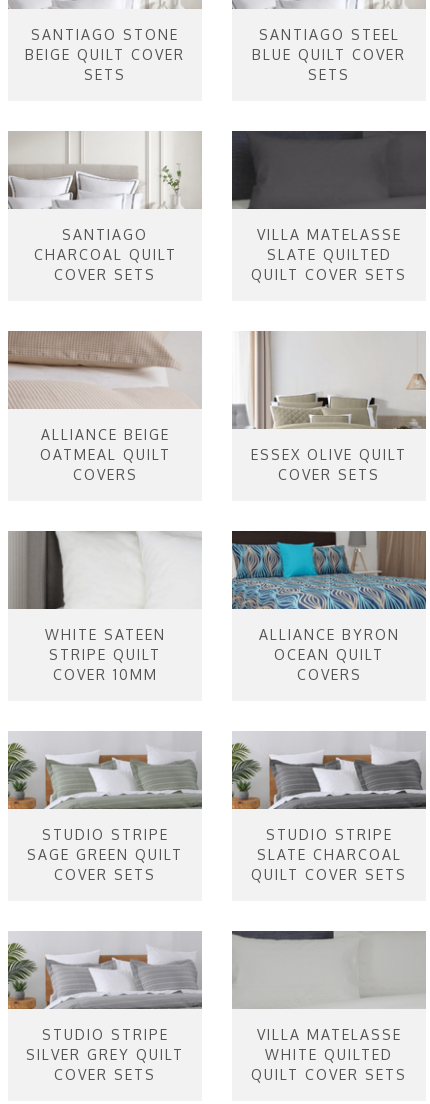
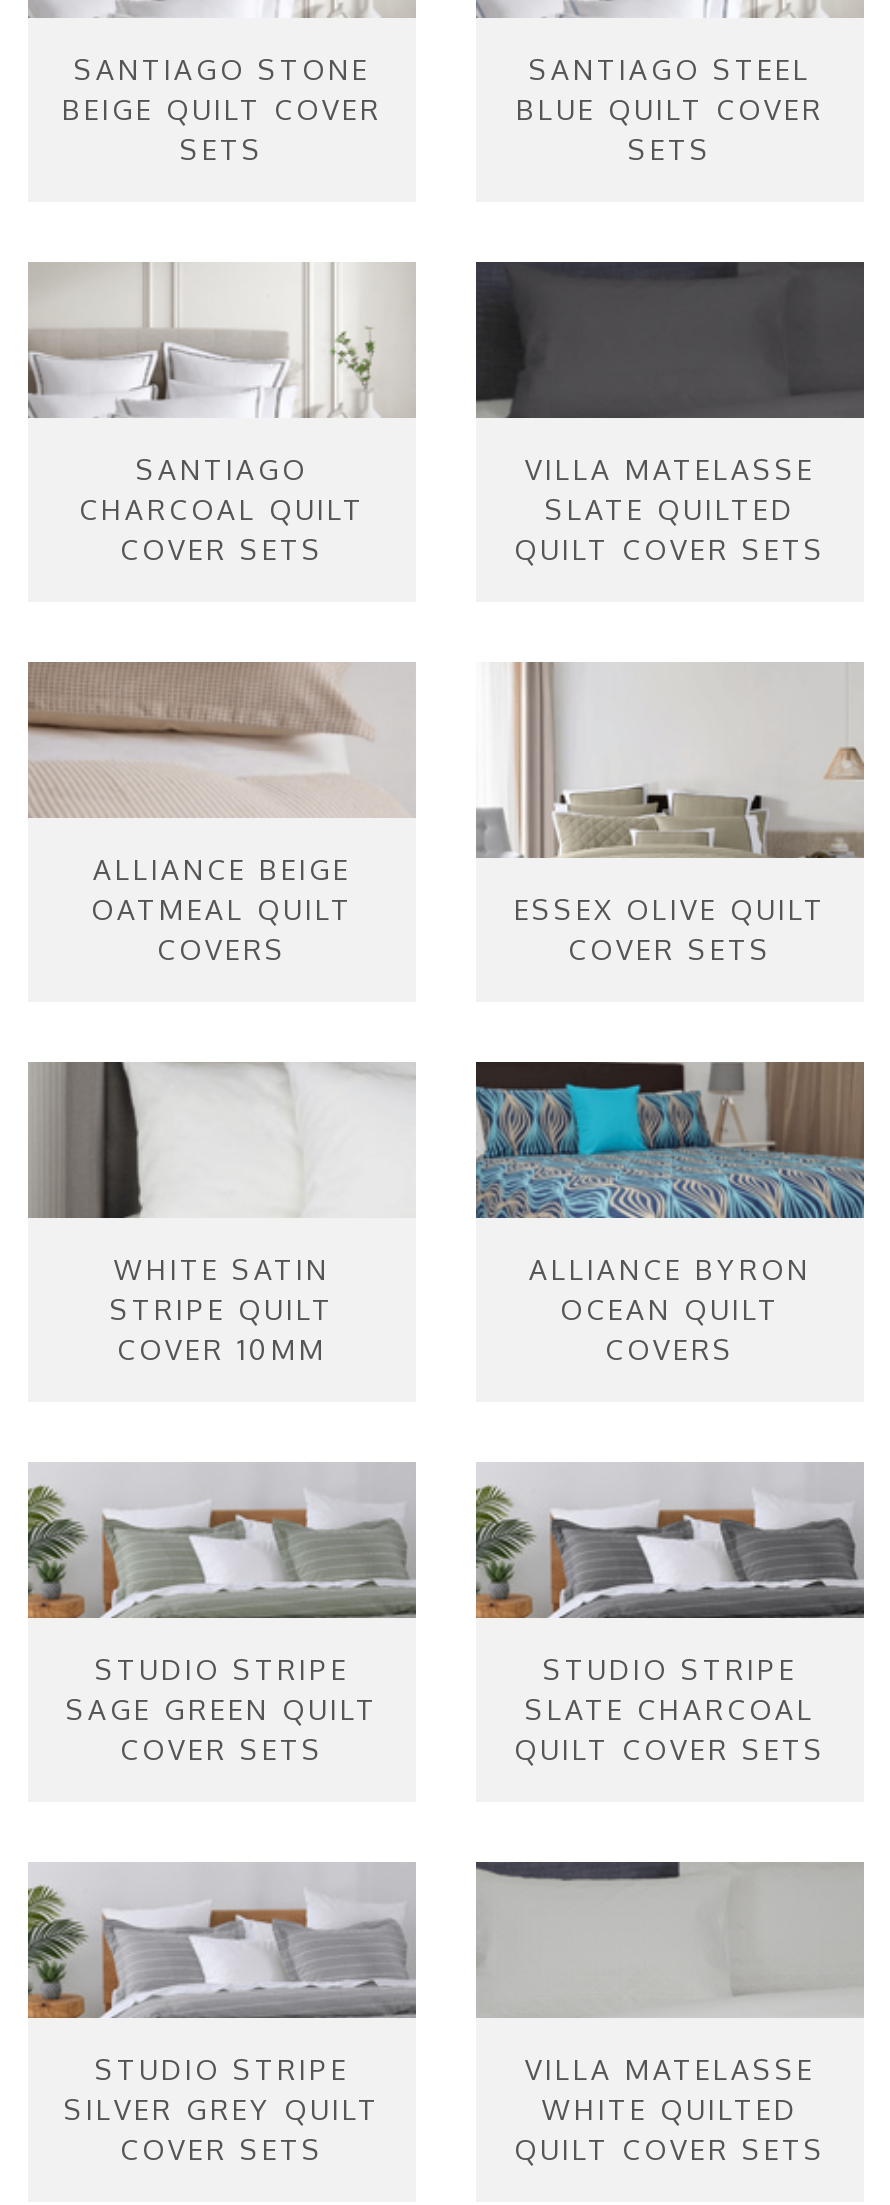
[44,626,165,643] WHITE SATEEN -> [114,1252,330,1286] WHITE SATIN

